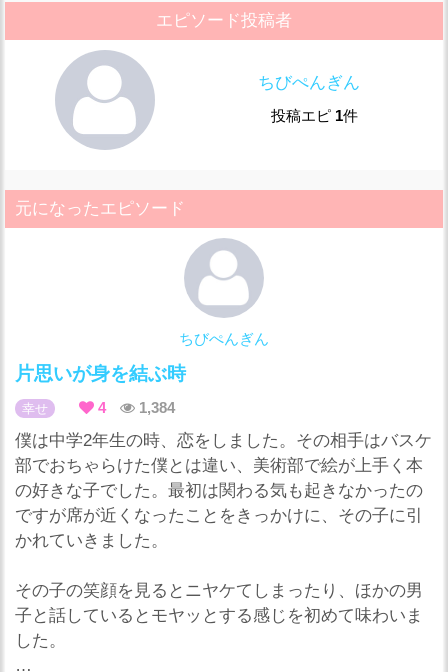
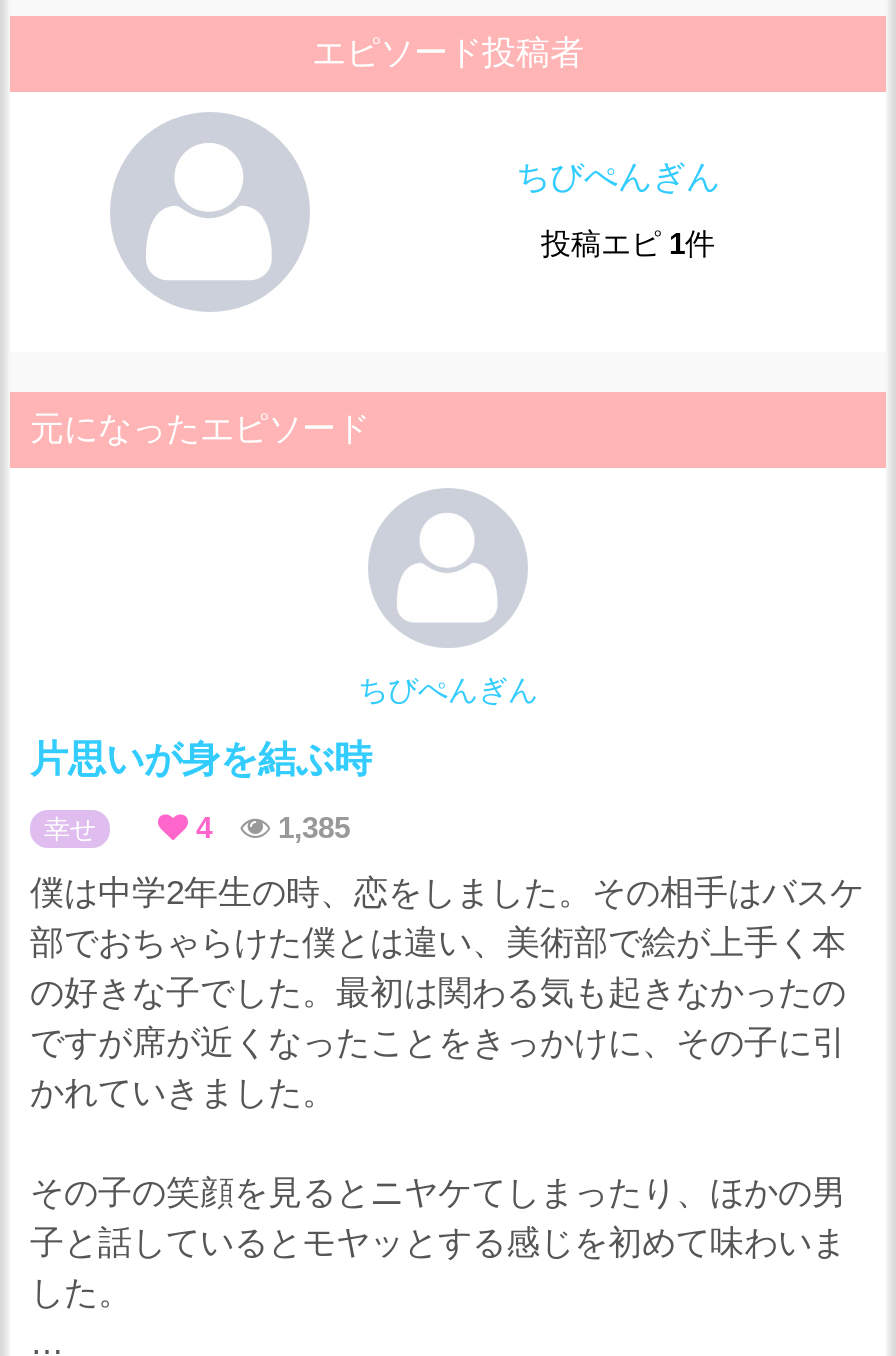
[94,399,175,416] 4 1,384 -> [188,810,350,844] 4 1,385

